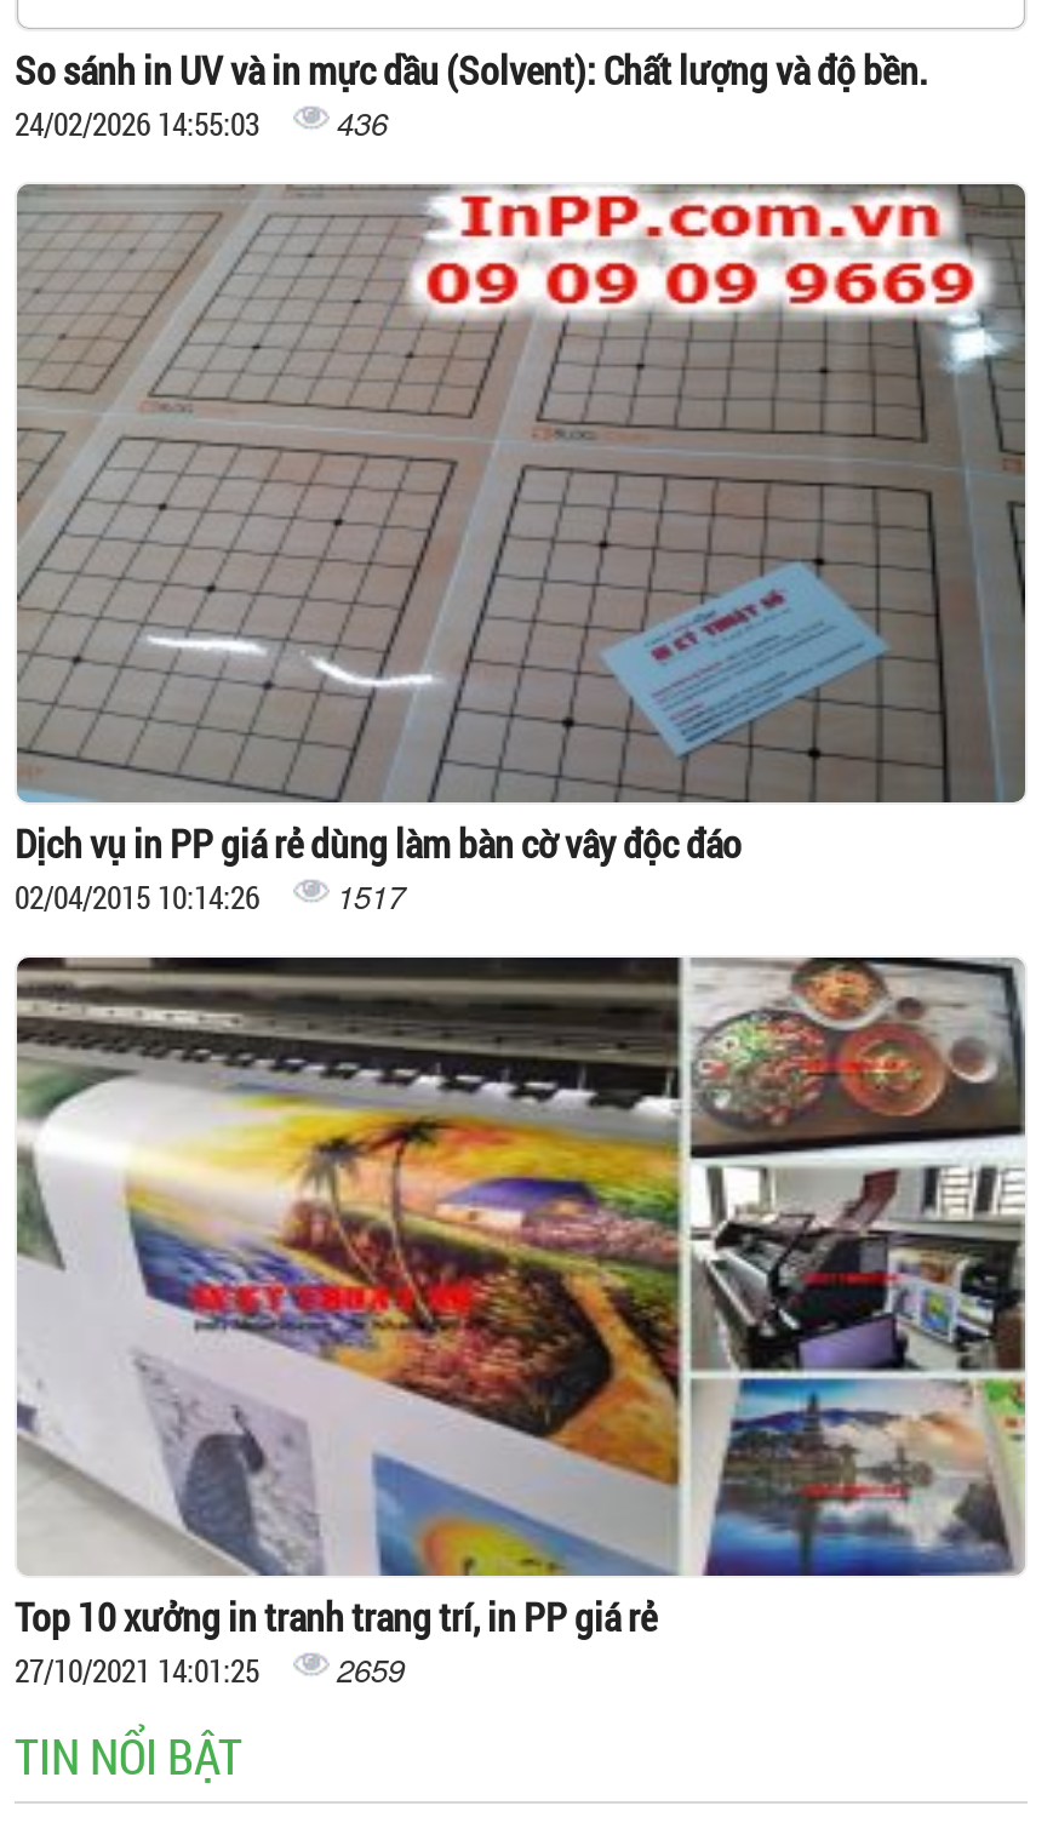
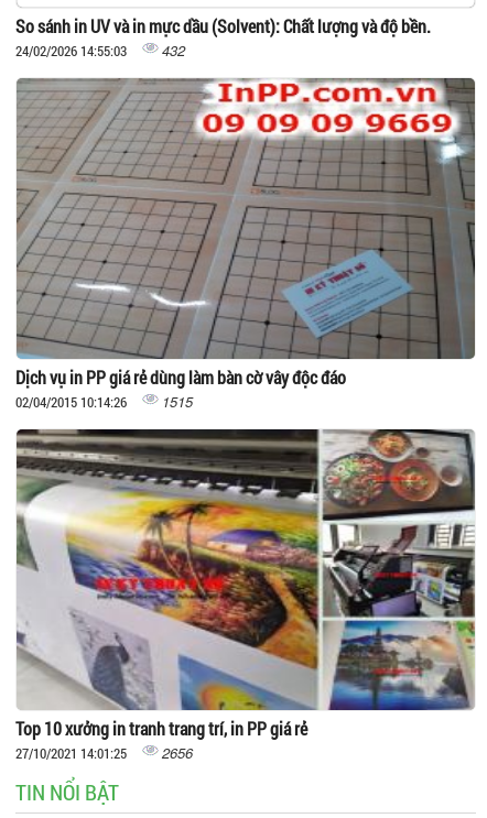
[15,100,388,146] 24/02/2026 14:55:03 436 -> [15,40,185,61] 24/02/2026 14:55:03 432
[15,873,405,919] 02/04/2015 10:14:26 1517 -> [15,391,193,412] 02/04/2015 10:14:26 1515
[15,1646,405,1692] 27/10/2021 14:01:25 2659 -> [15,742,193,763] 27/10/2021 14:01:25 2656

